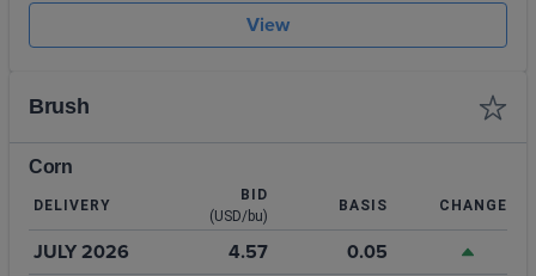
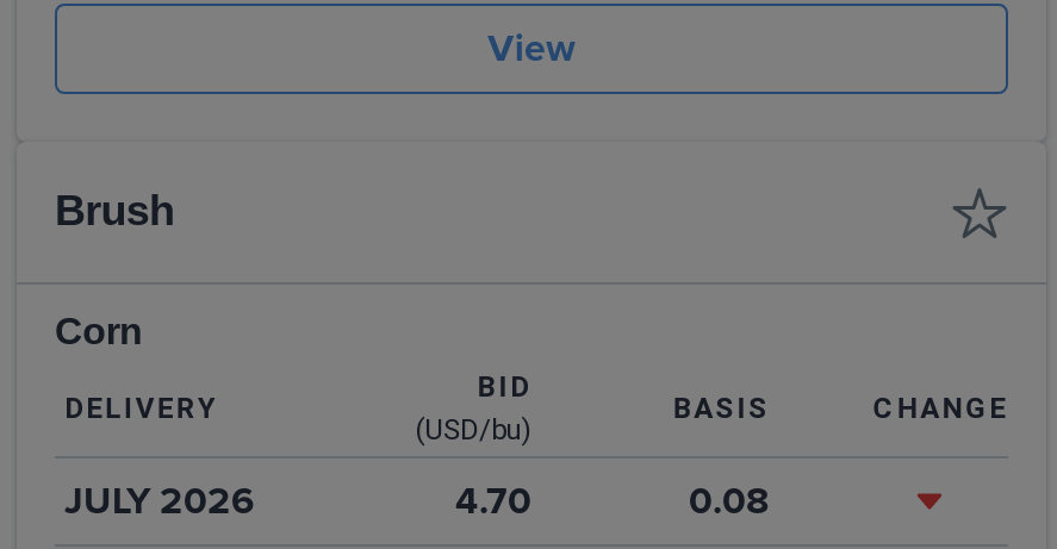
[229,238,268,265] 4.57 -> [455,473,531,528] 4.70
[347,238,388,265] 0.05 -> [689,473,770,528] 0.08

